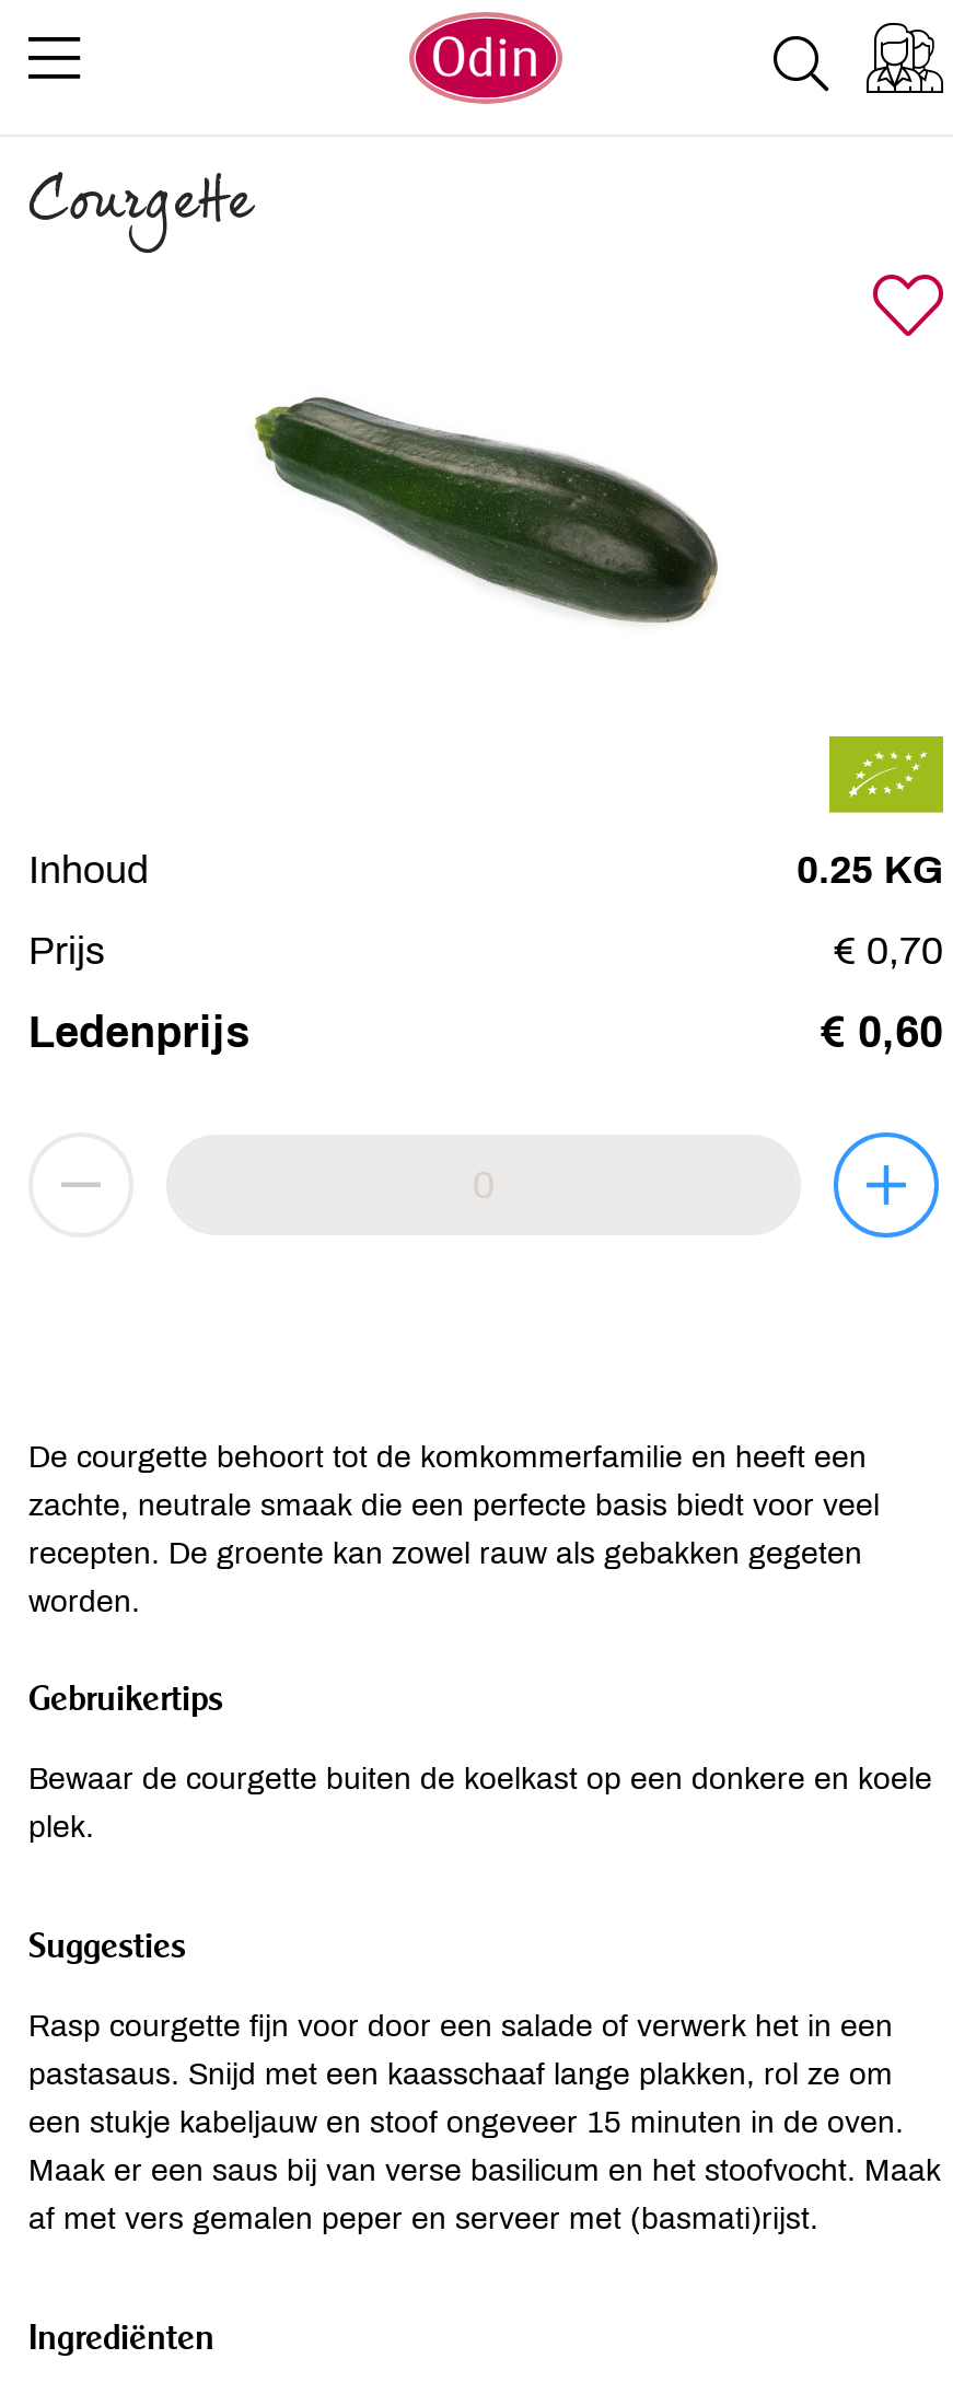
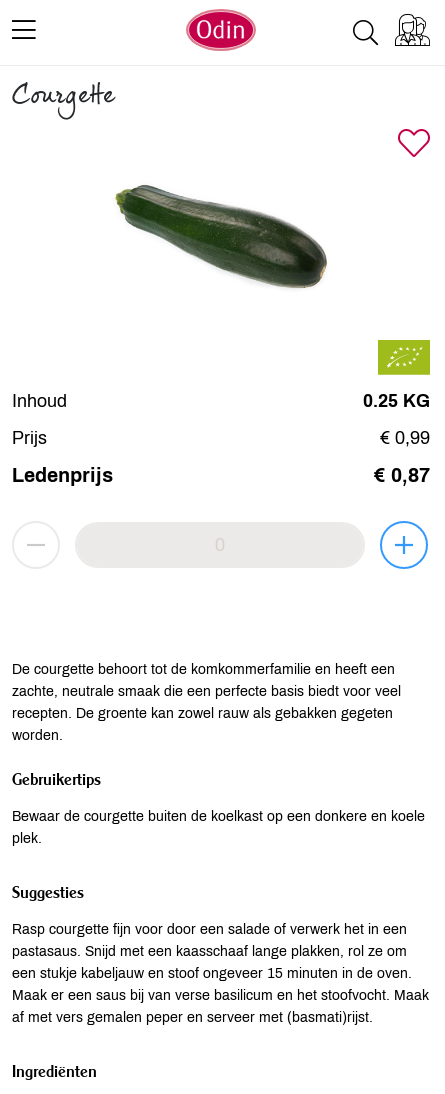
[834,929,943,973] € 0,70 -> [380,428,430,448] € 0,99
[821,1008,943,1056] € 0,60 -> [374,464,430,486] € 0,87

